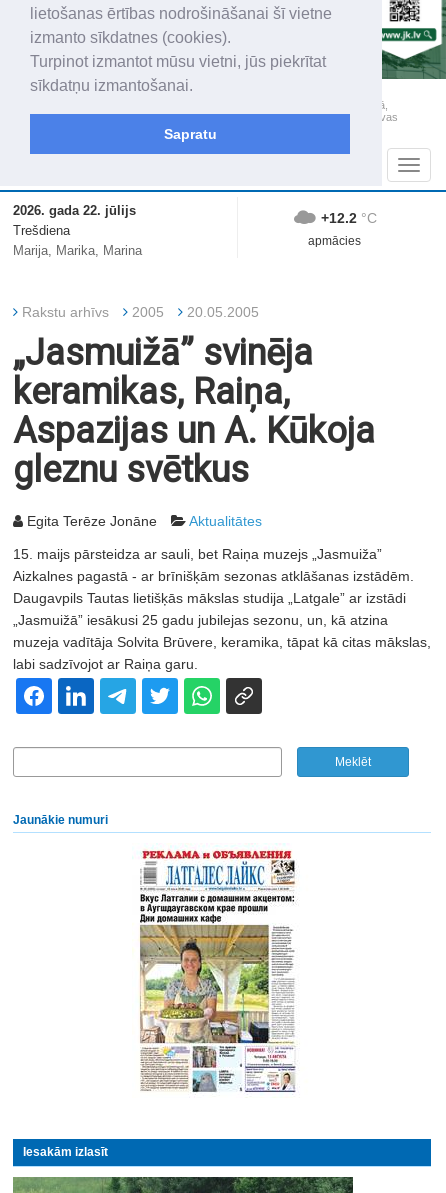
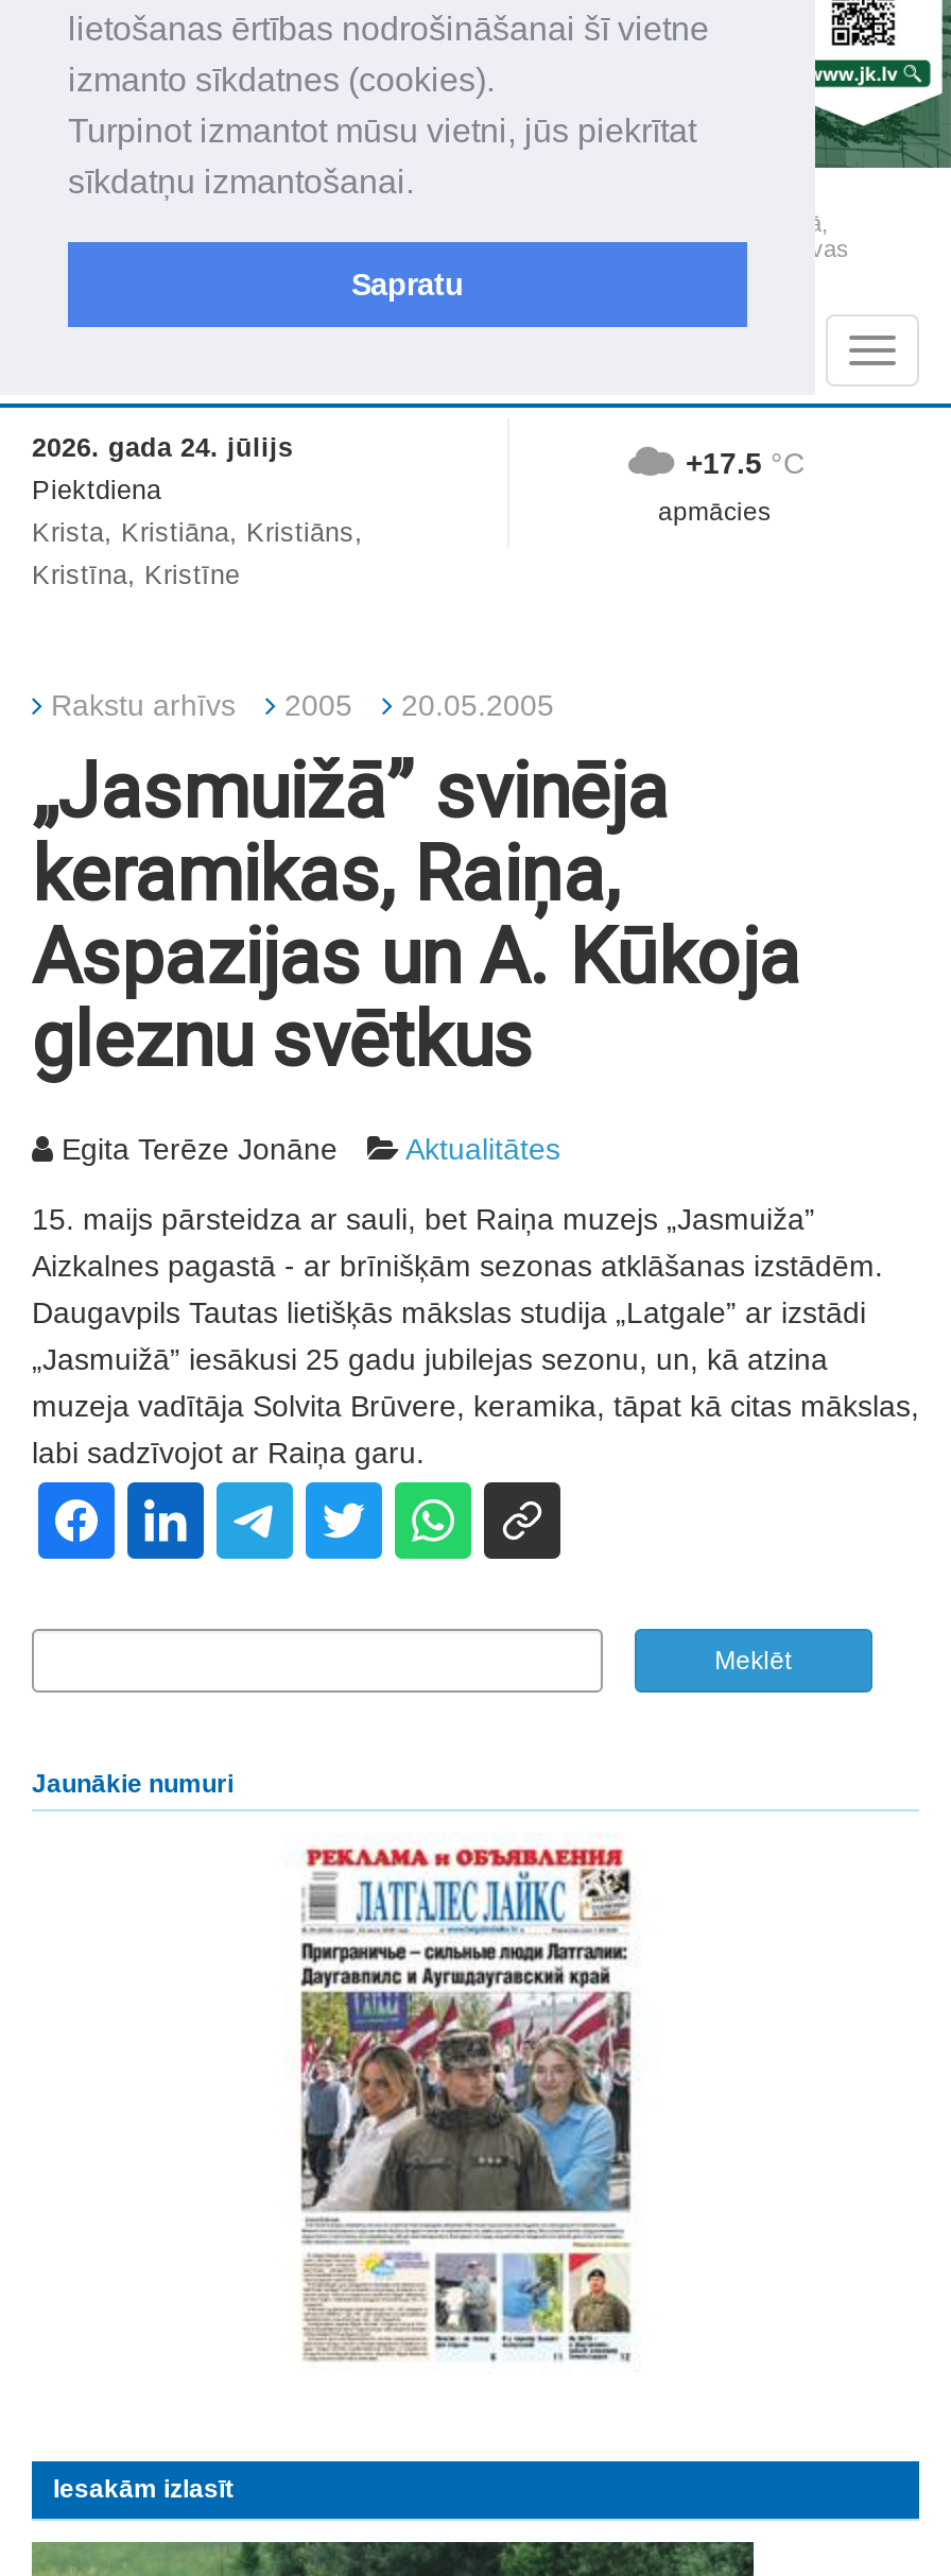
[13,204,142,258] 2026. gada 22. jūlijs | Trešdiena | Marija, Marika, Marina -> [32,434,363,591] 2026. gada 24. jūlijs | Piektdiena | Krista, Kristiāna, Kristiāns, | Kristīna, Kristīne
[321,210,377,226] +12.2 °C -> [686,447,805,481] +17.5 °C
[140,893,295,1093] [image] -> [299,1943,633,2362] [image]

